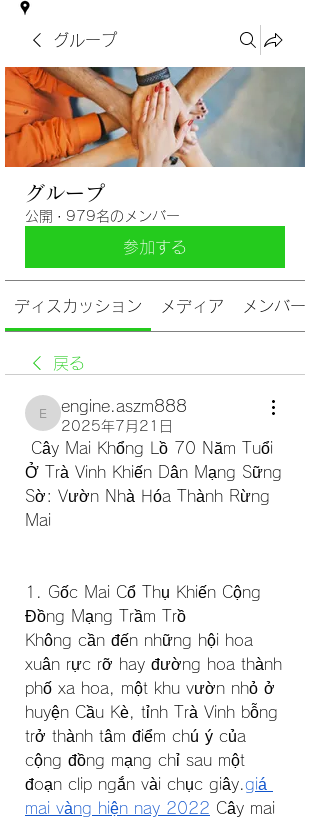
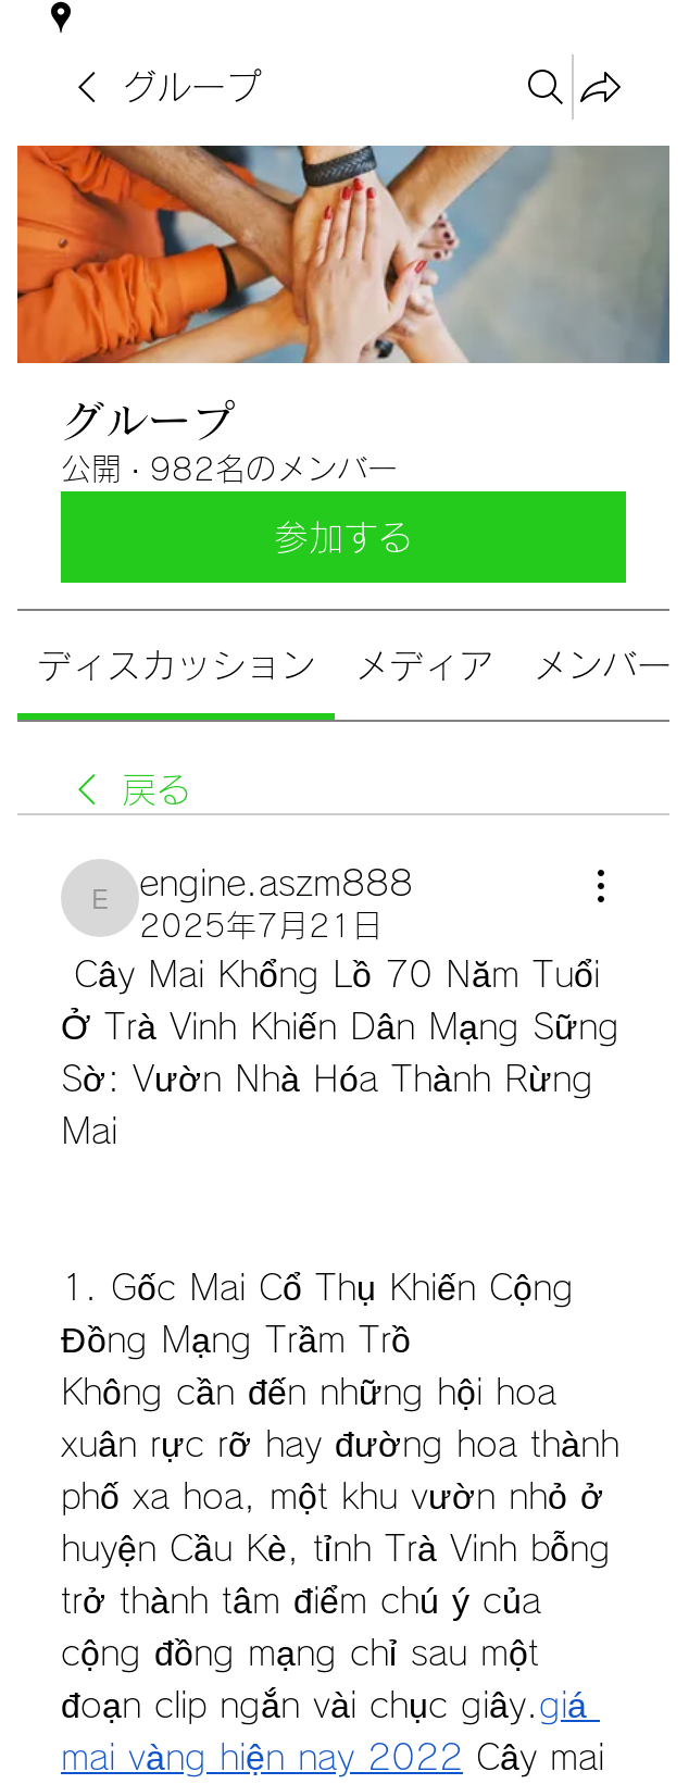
[25,209,180,223] 公開 · 979名のメンバー -> [61,454,398,485] 公開 · 982名のメンバー

